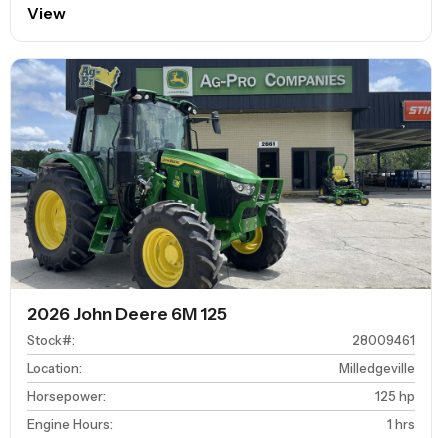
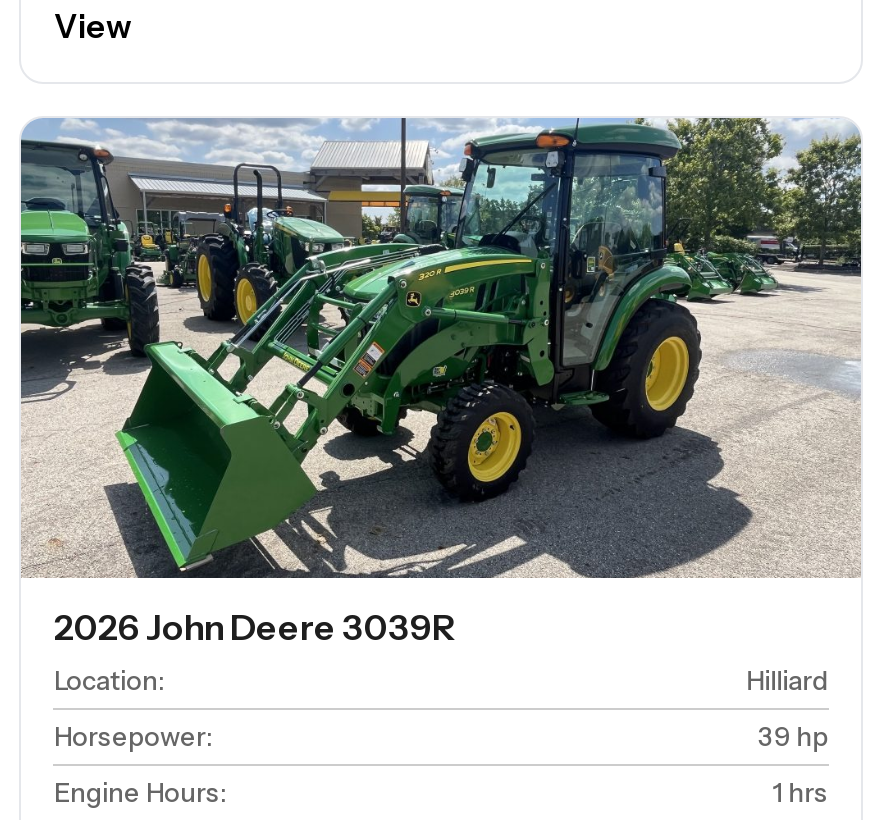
[11,58,432,348] [image] | 2026 John Deere 6M 125 | Stock#: | 28009461 -> [19,116,861,649] [image] | 2026 John Deere 3039R
[339,360,415,376] Milledgeville -> [746,665,828,697] Hilliard
[375,388,415,404] 125 hp -> [758,721,828,753] 39 hp

